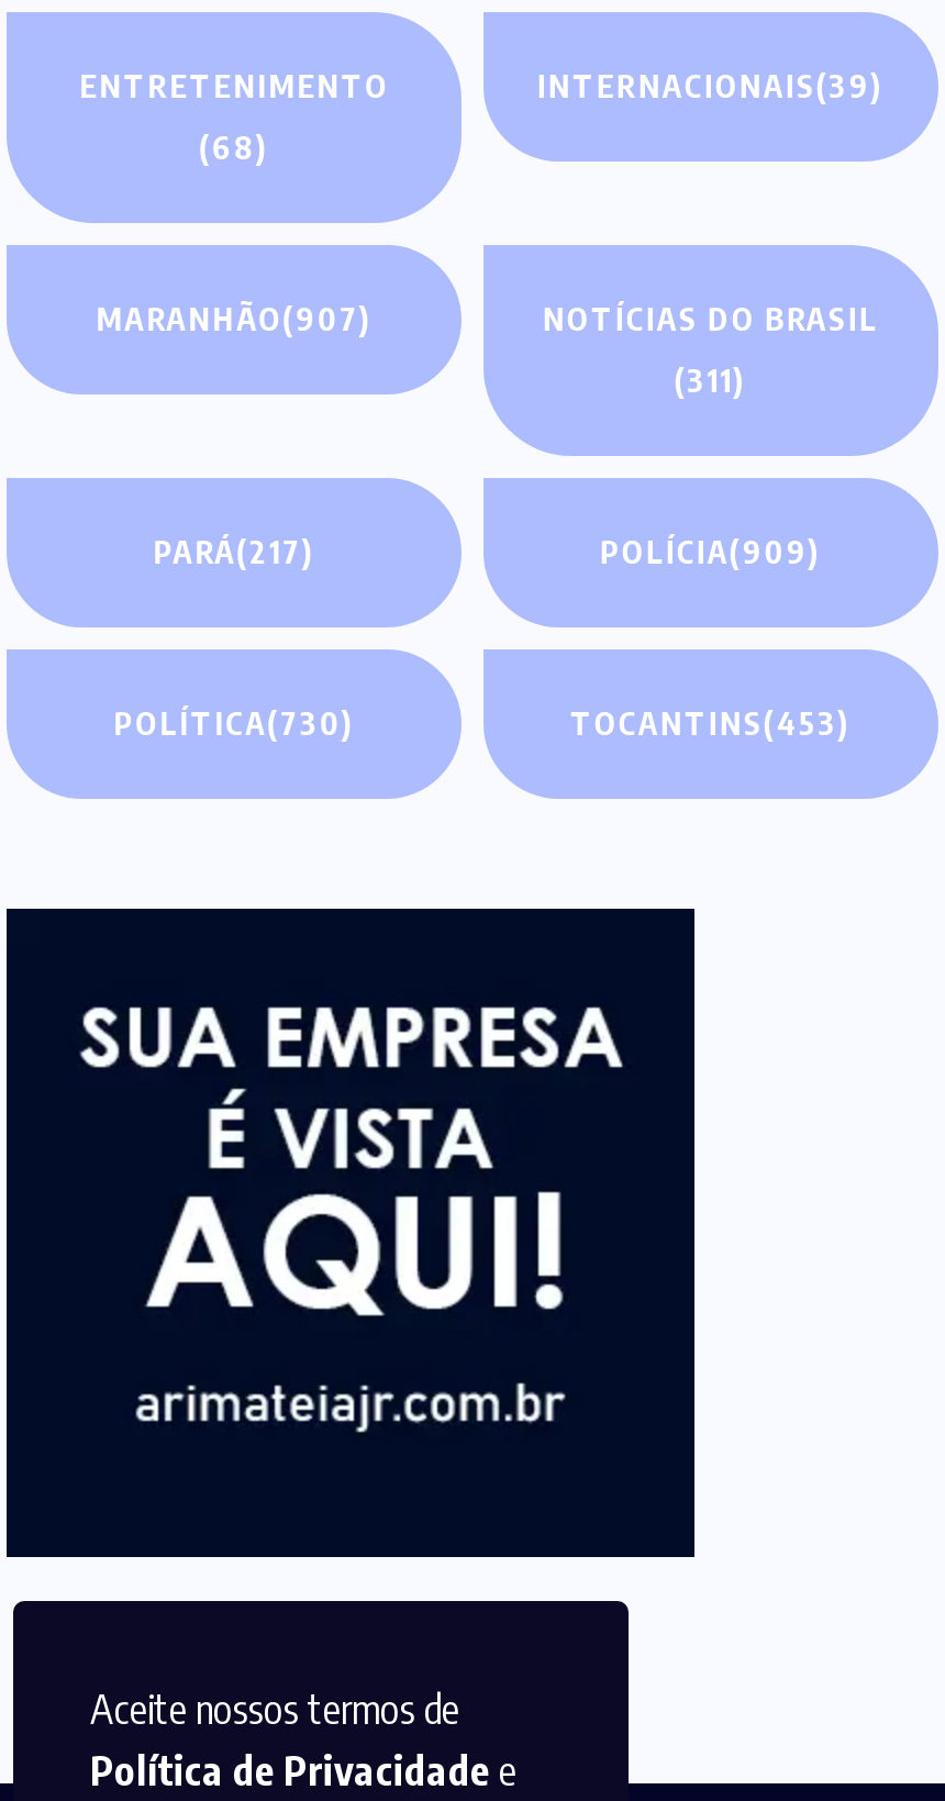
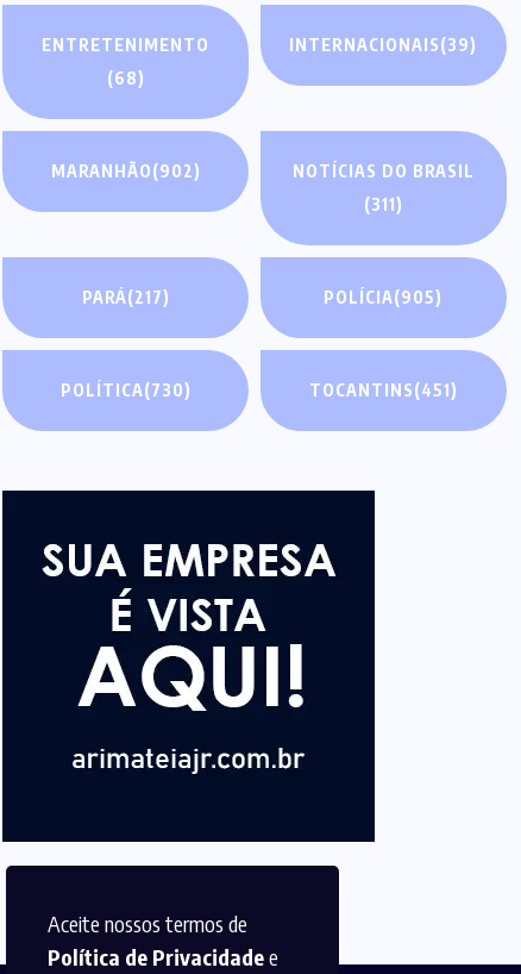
[96,299,373,336] MARANHÃO(907) -> [51,160,201,181] MARANHÃO(902)
[600,532,822,569] POLÍCIA(909) -> [324,286,443,307] POLÍCIA(905)
[570,703,851,741] TOCANTINS(453) -> [309,379,458,400] TOCANTINS(451)

